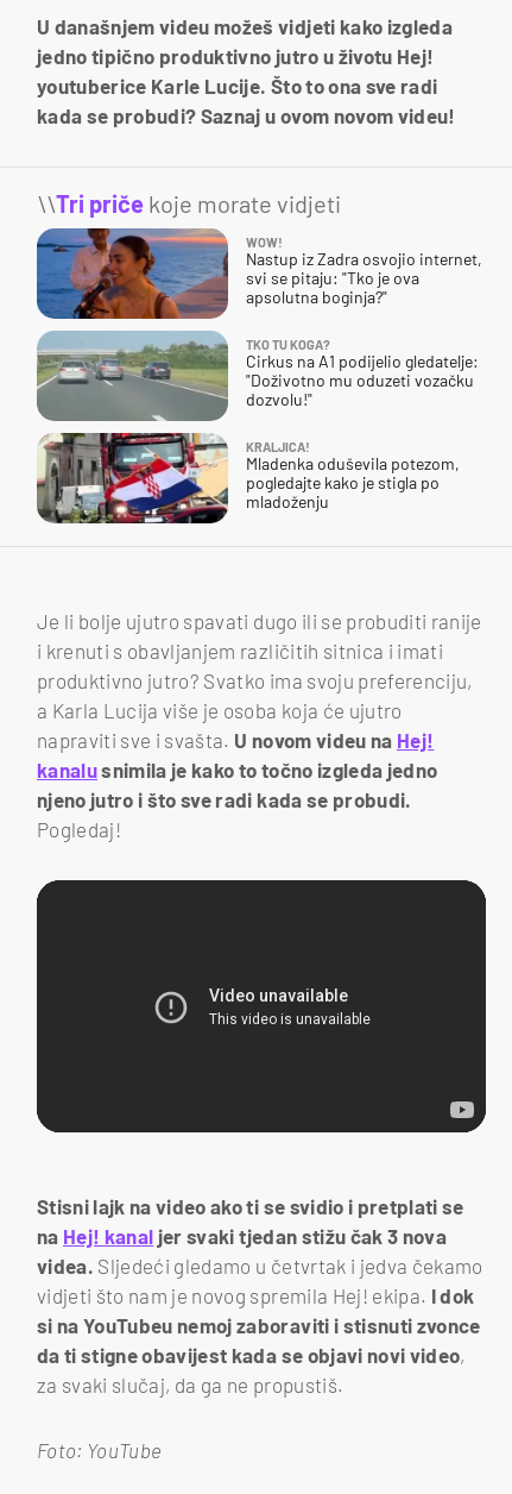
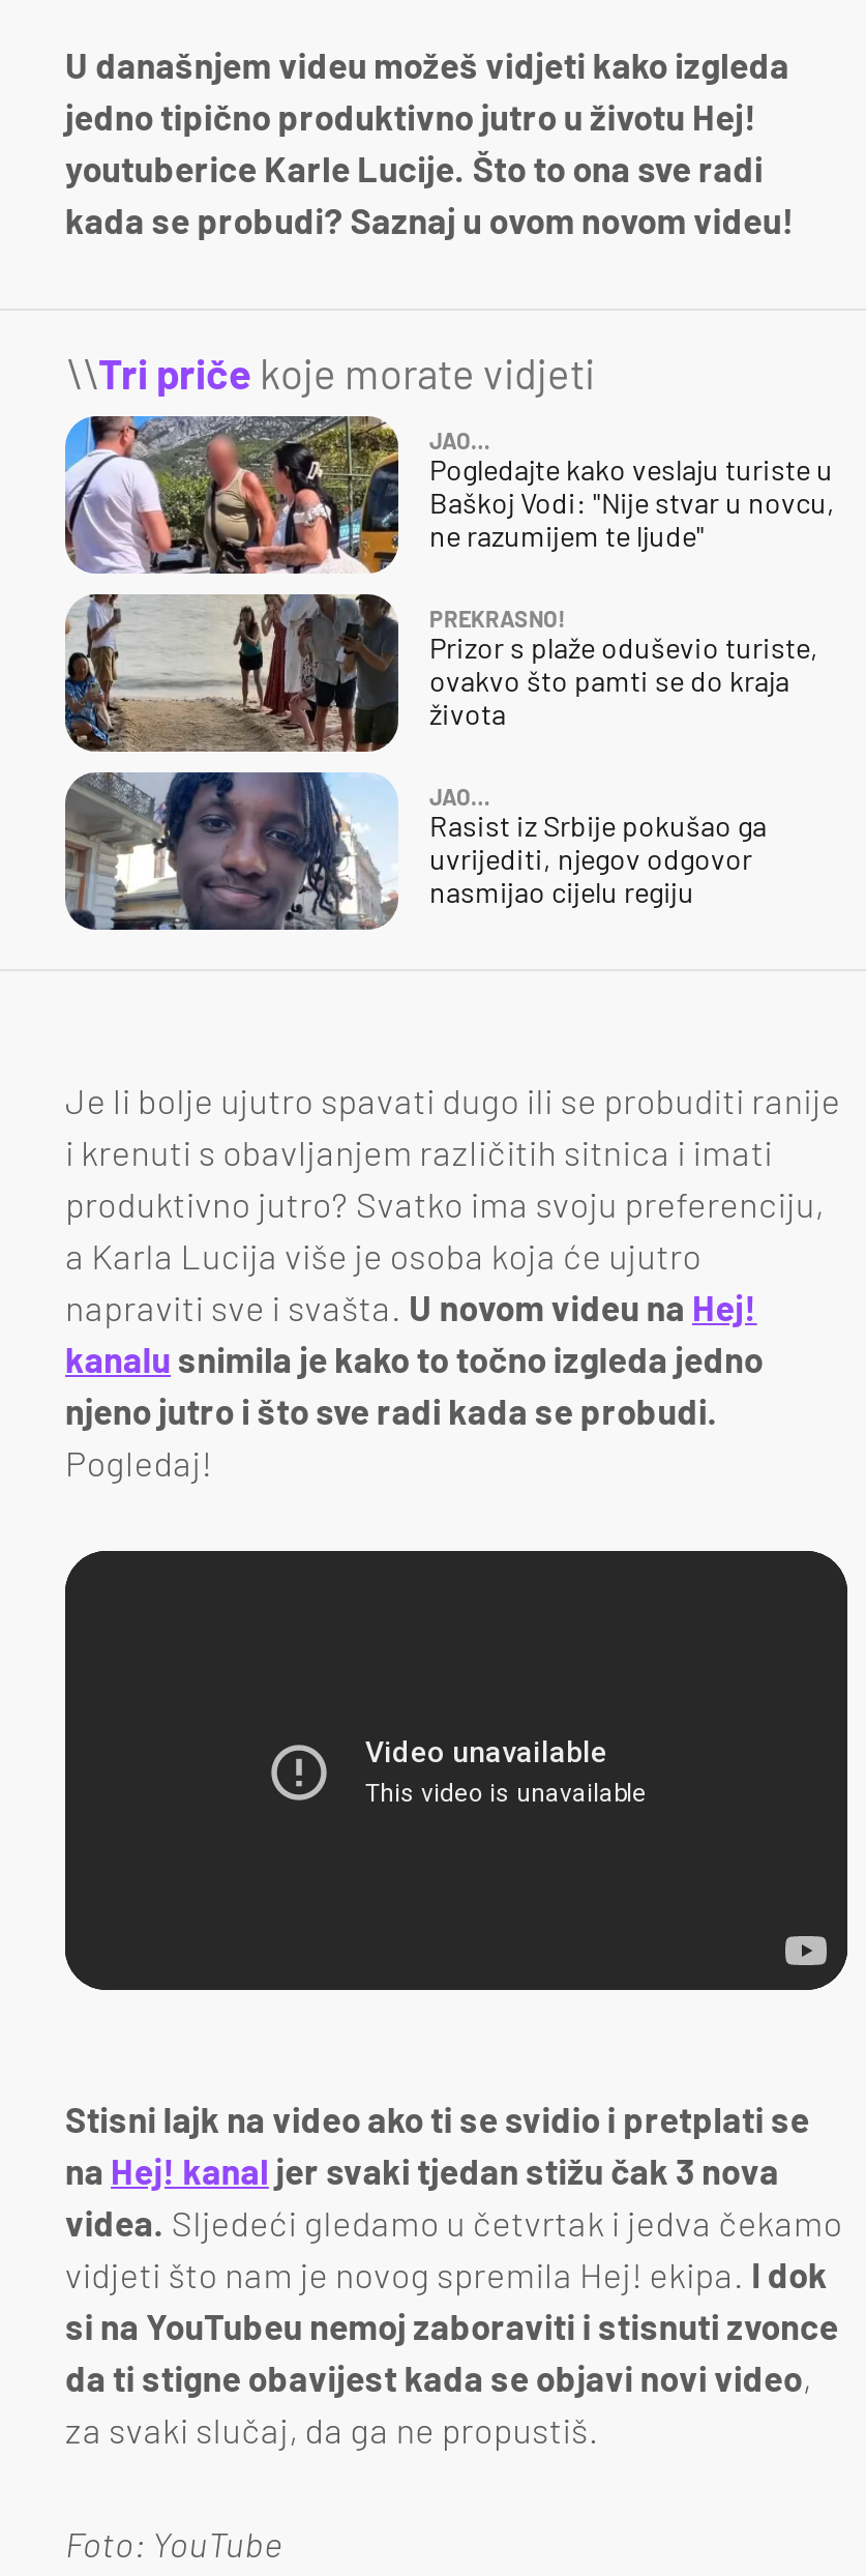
[36,227,482,320] [image] | WOW! | Nastup iz Zadra osvojio internet, | svi se pitaju: "Tko je ova | apsolutna boginja?" -> [63,414,835,576] [image] | JAO… | Pogledajte kako veslaju turiste u | Baškoj Vodi: "Nije stvar u novcu, | ne razumijem te ljude"
[36,331,479,422] [image] | TKO TU KOGA? | Cirkus na A1 podijelio gledatelje: | "Doživotno mu oduzeti vozačku | dozvolu!" -> [63,592,818,754] [image] | PREKRASNO! | Prizor s plaže oduševio turiste, | ovakvo što pamti se do kraja | života
[37,432,460,525] [image] | KRALJICA! | Mladenka oduševila potezom, | pogledajte kako je stigla po | mladoženju -> [63,770,767,932] [image] | JAO… | Rasist iz Srbije pokušao ga | uvrijediti, njegov odgovor | nasmijao cijelu regiju

